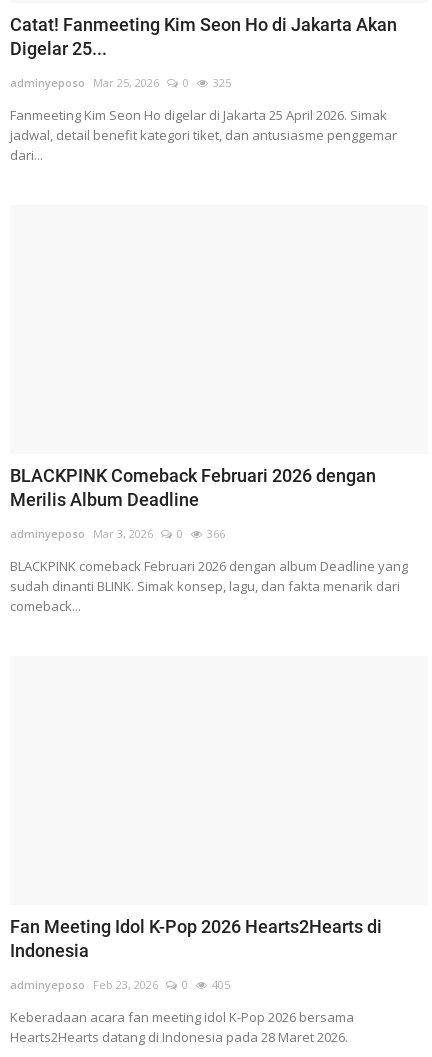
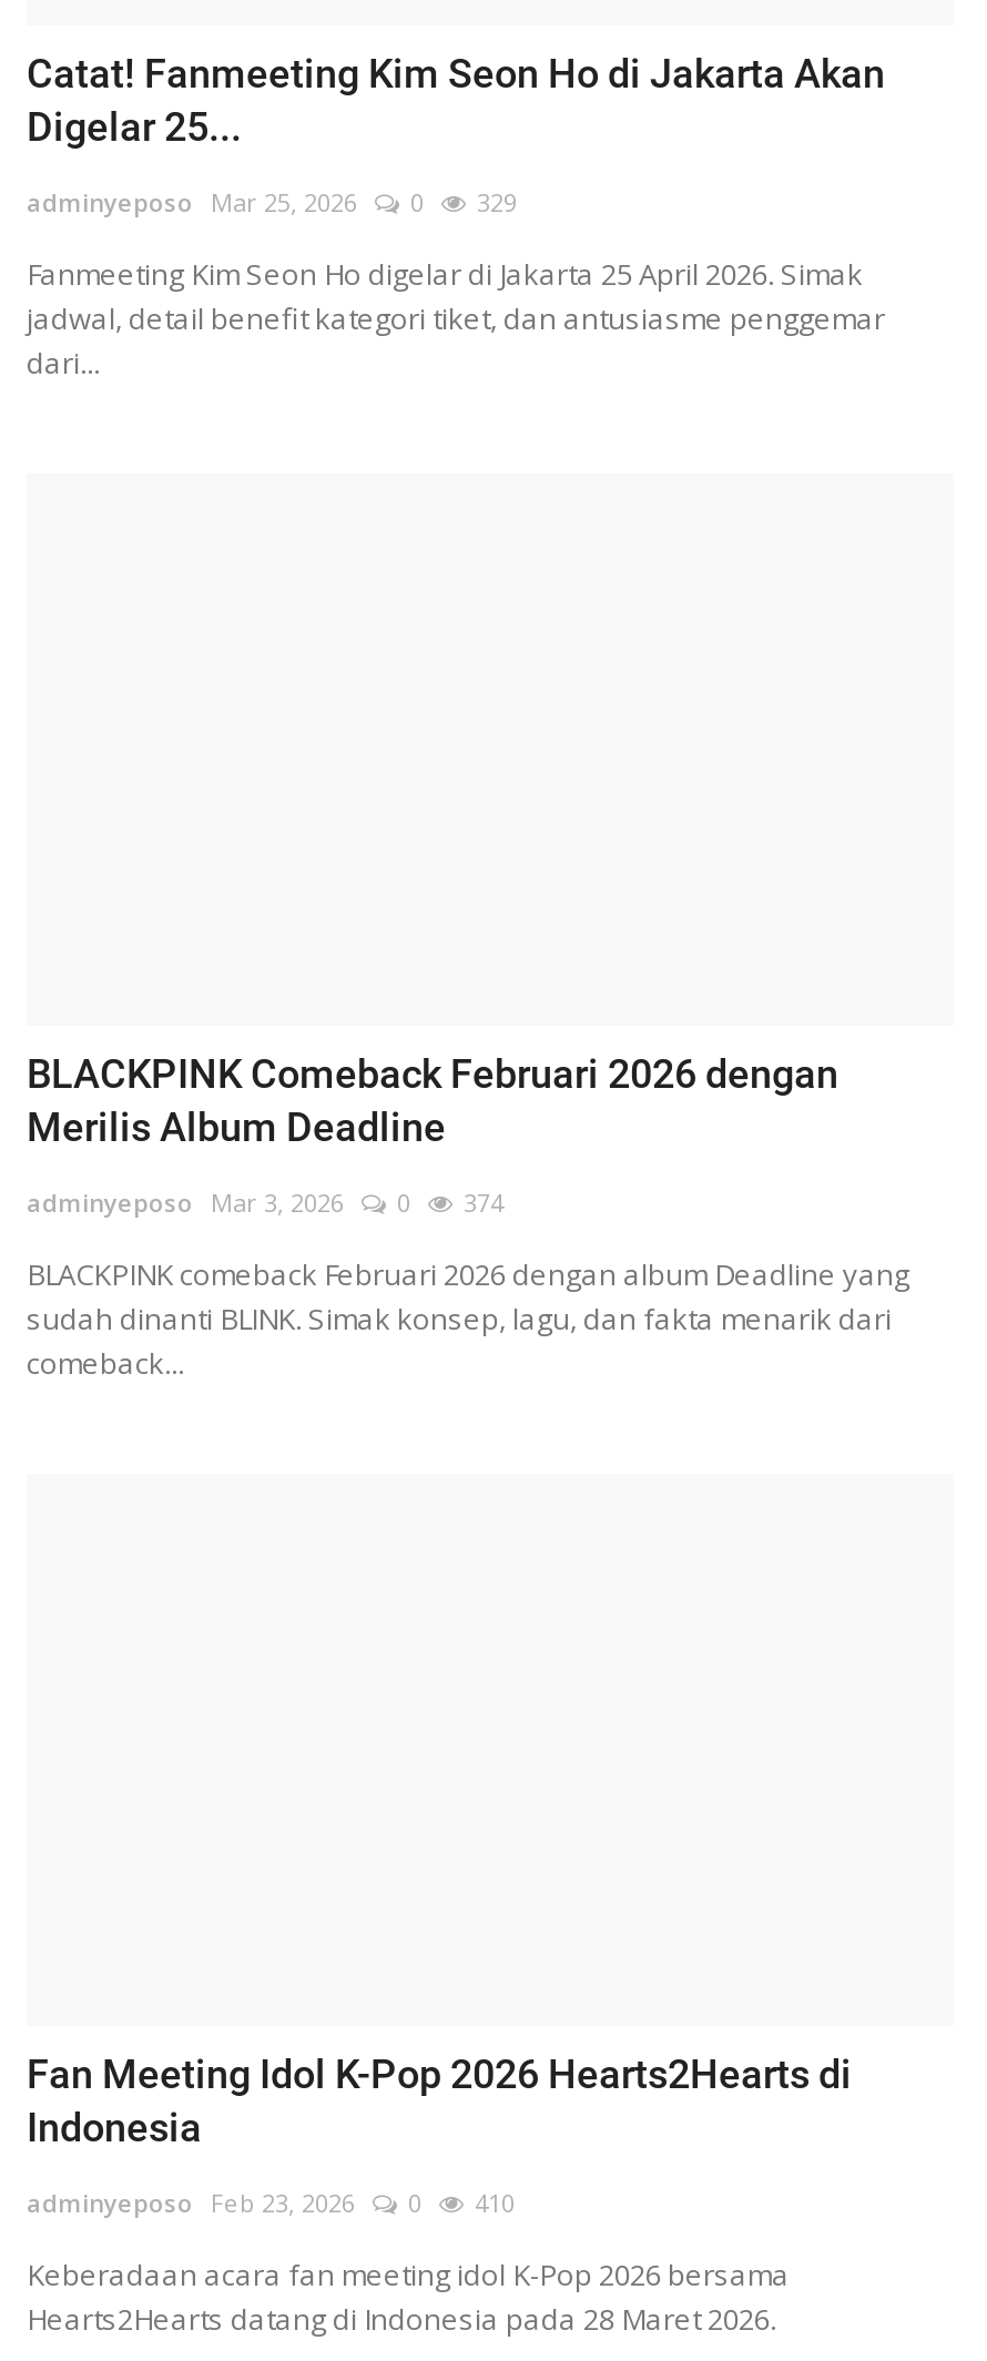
[10,75,231,90] adminyeposo Mar 25, 2026 0 325 -> [27,186,517,219] adminyeposo Mar 25, 2026 0 329
[10,526,225,541] adminyeposo Mar 3, 2026 0 366 -> [27,1185,503,1219] adminyeposo Mar 3, 2026 0 374
[10,977,230,992] adminyeposo Feb 23, 2026 0 405 -> [27,2185,515,2218] adminyeposo Feb 23, 2026 0 410

